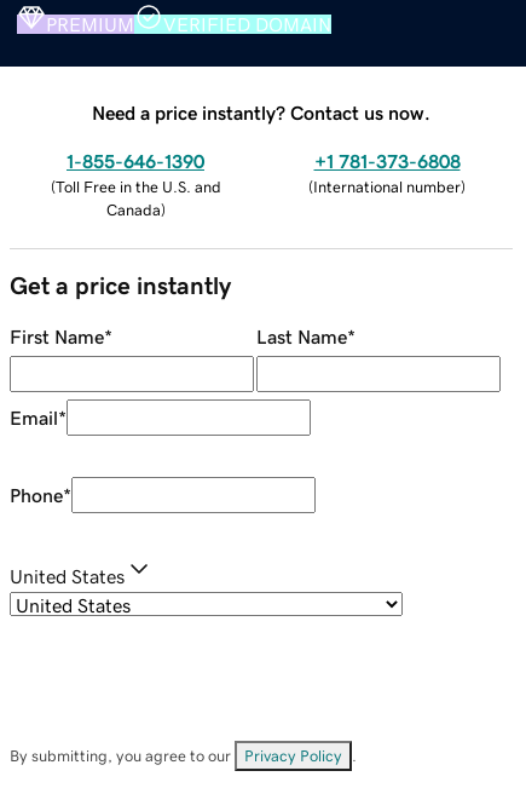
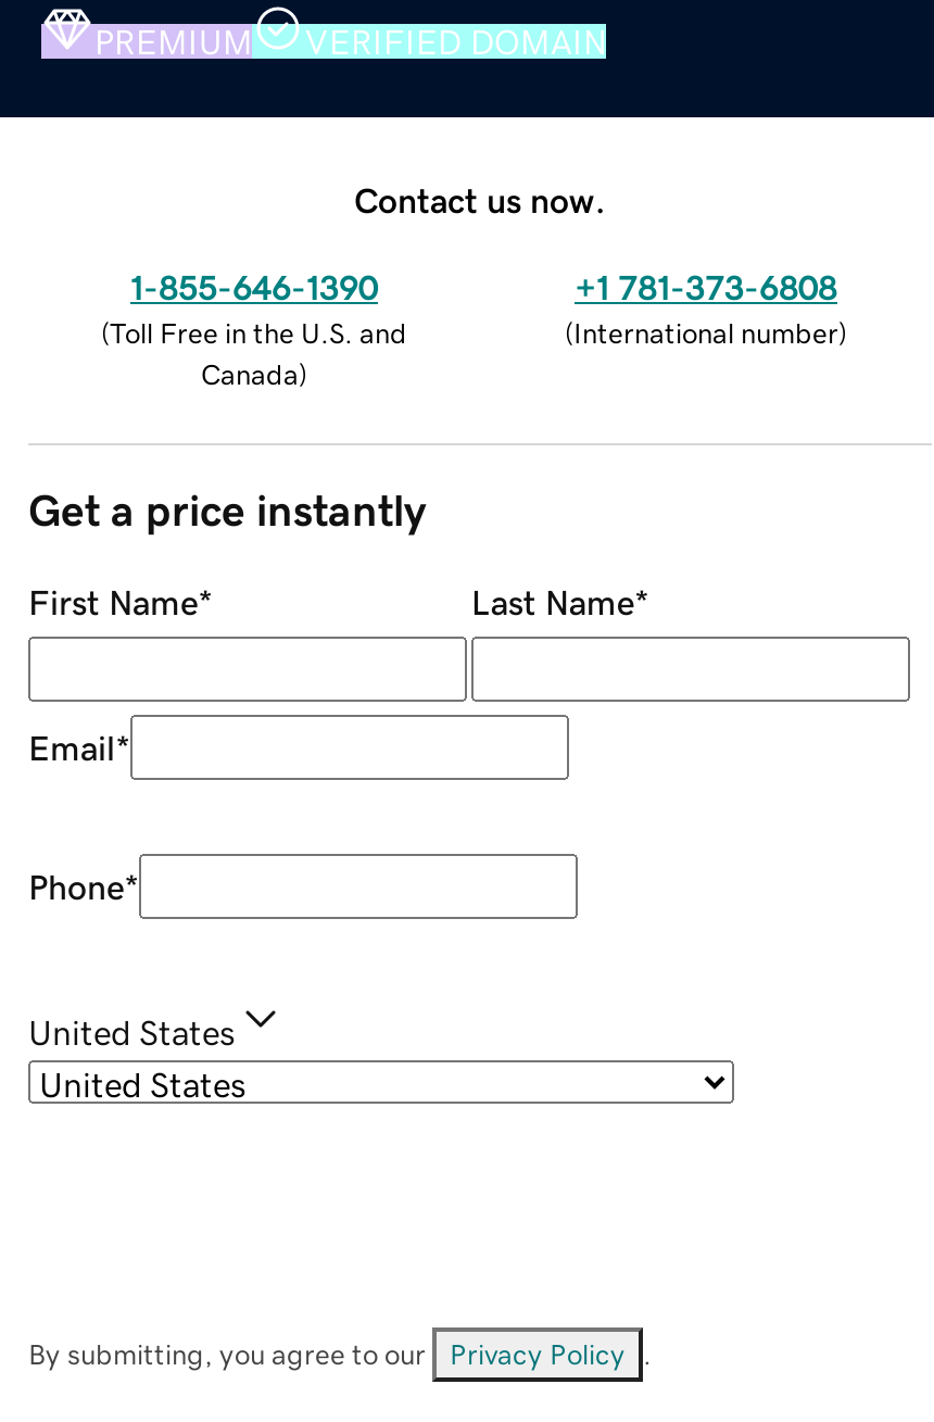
[92,102,430,122] Need a price instantly? Contact us now. -> [354,182,606,216] Contact us now.

